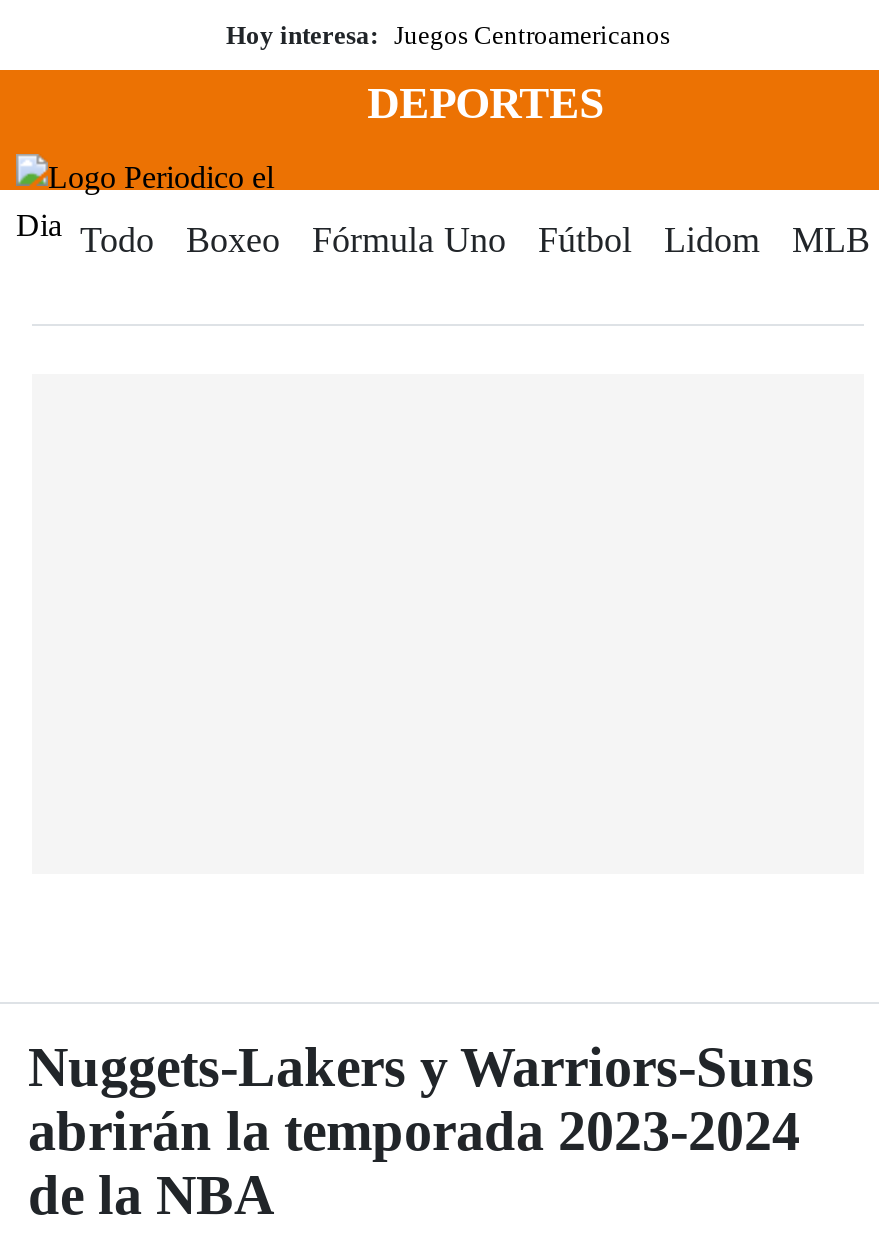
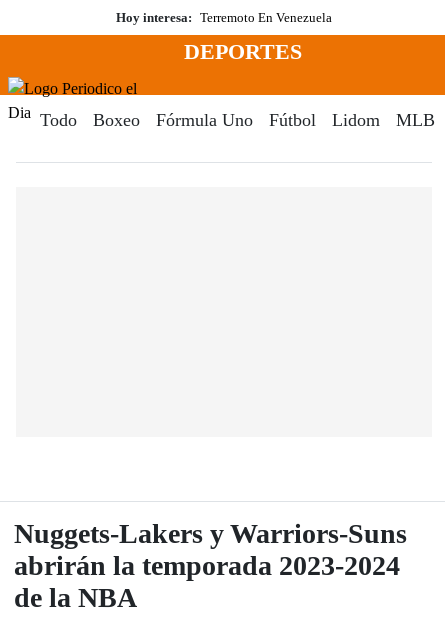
[226,20,670,50] Hoy interesa: Juegos Centroamericanos -> [116,10,332,25] Hoy interesa: Terremoto En Venezuela

